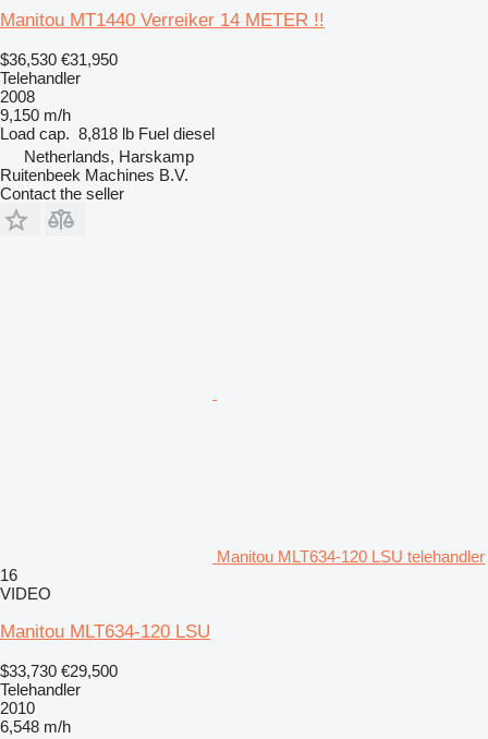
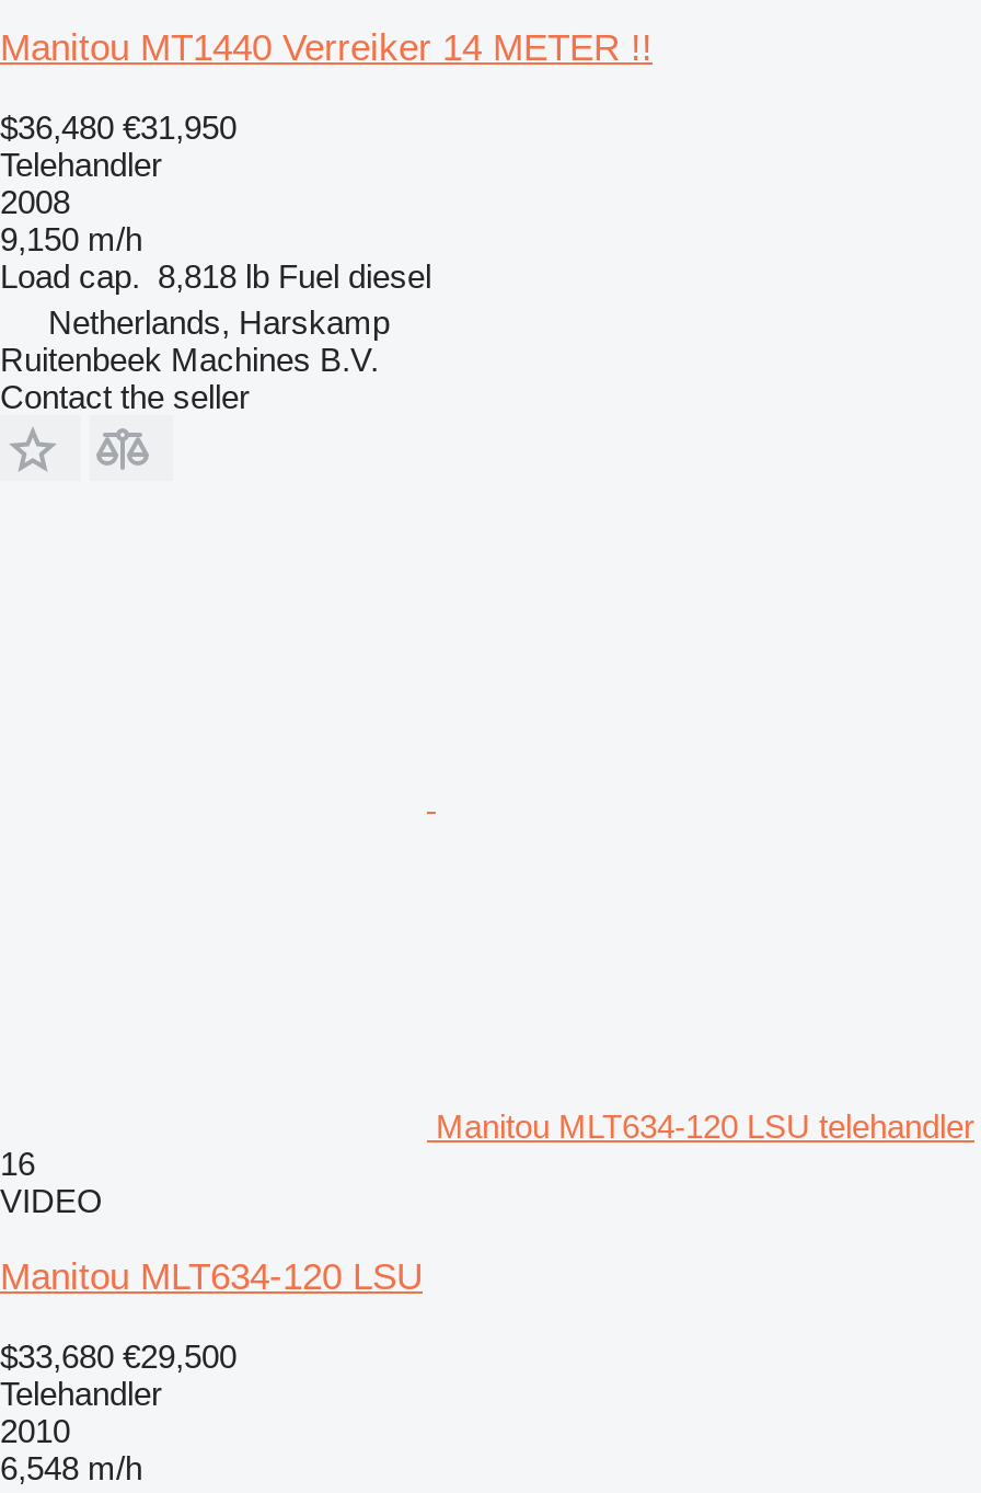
[0,50,118,69] $36,530 €31,950 -> [0,109,236,146] $36,480 €31,950
[0,662,118,680] $33,730 €29,500 -> [0,1338,236,1375] $33,680 €29,500

